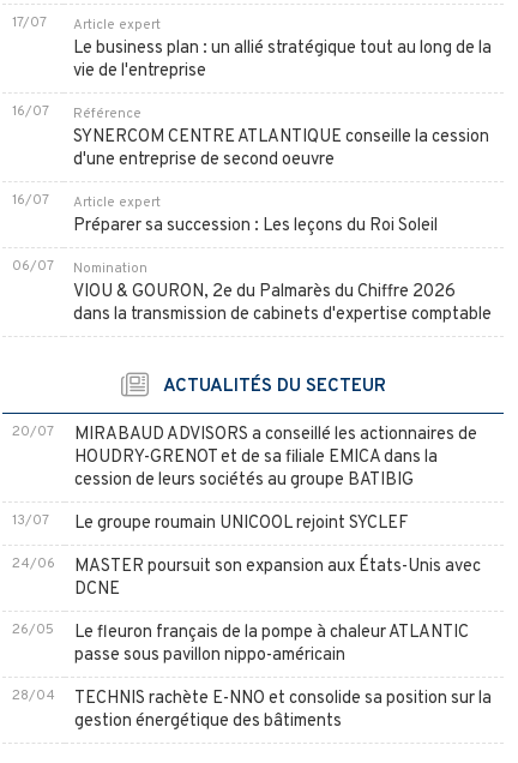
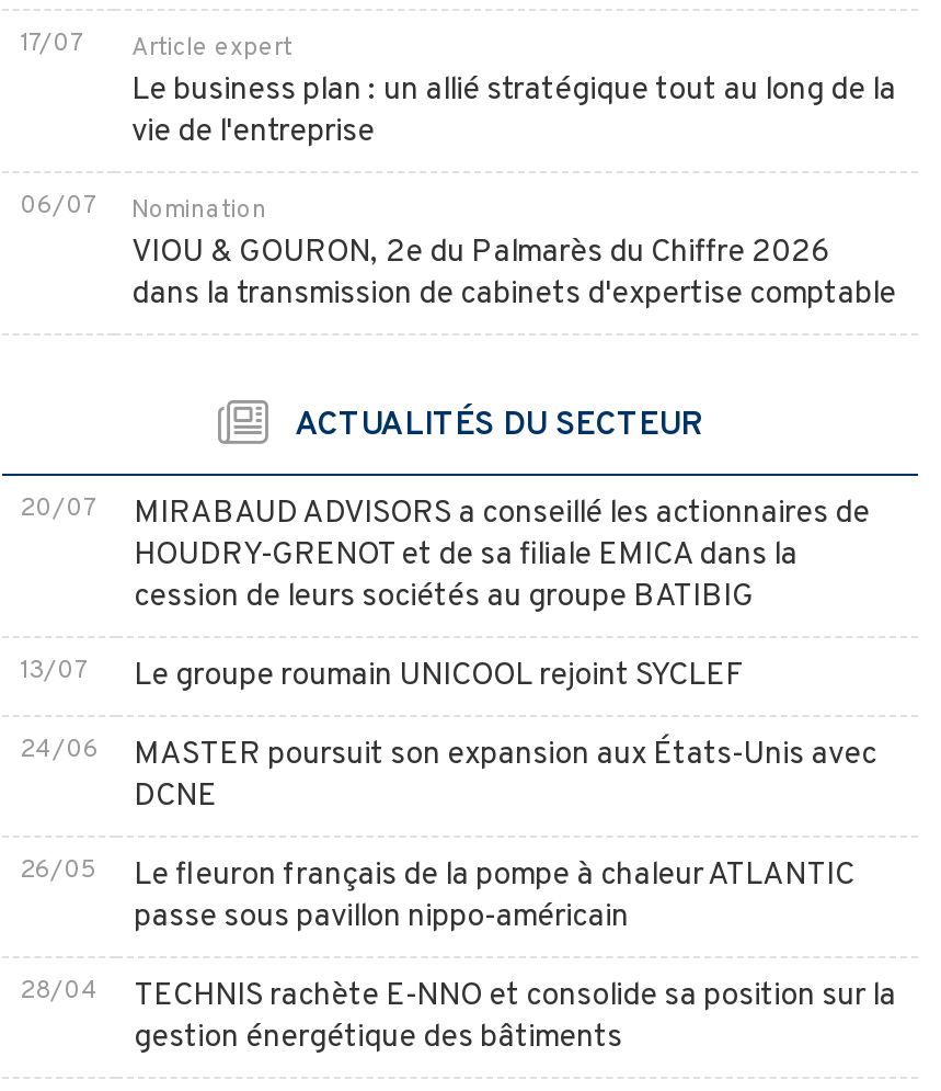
[12,103,489,238] 16/07 | Référence | SYNERCOM CENTRE ATLANTIQUE conseille la cession | d'une entreprise de second oeuvre | 16/07 | Article expert | Préparer sa succession : Les leçons du Roi Soleil -> none

